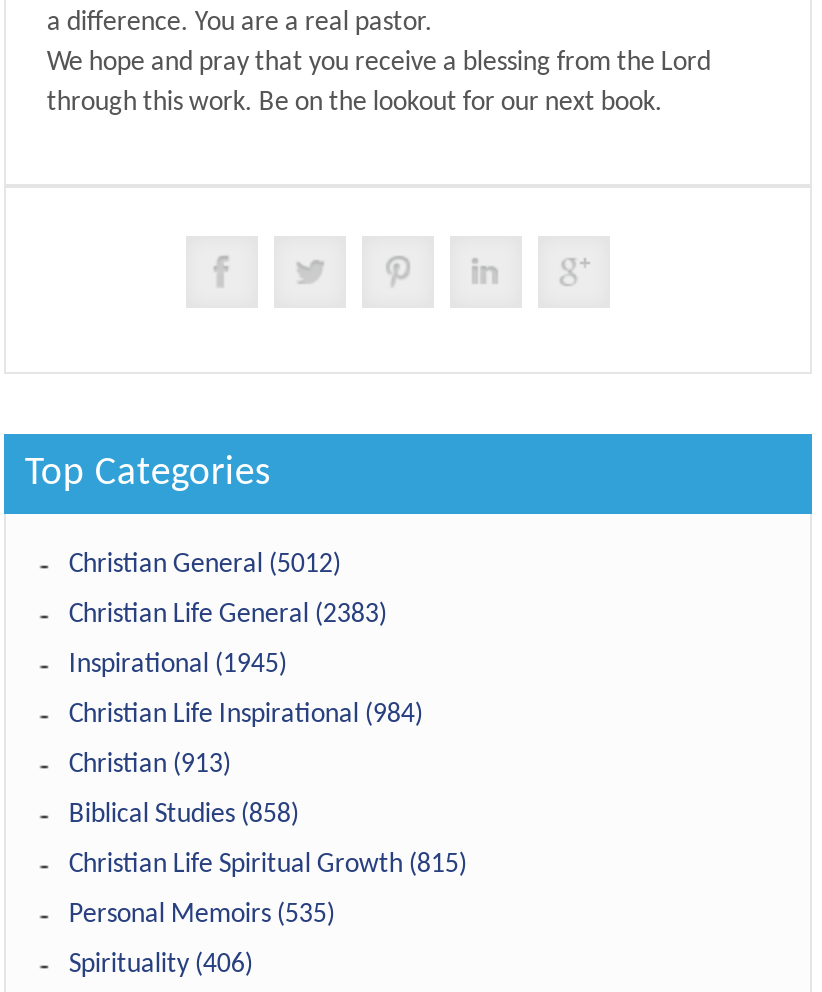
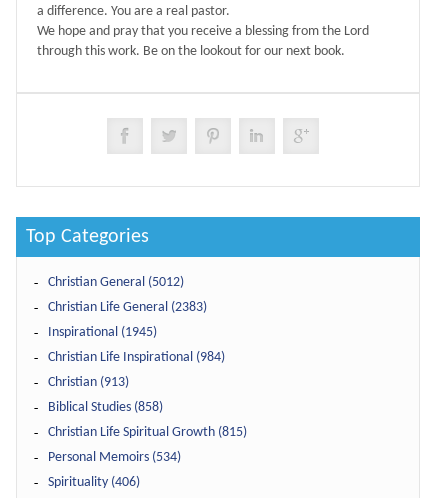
[69,900,335,930] Personal Memoirs (535) -> [48,450,181,465] Personal Memoirs (534)

